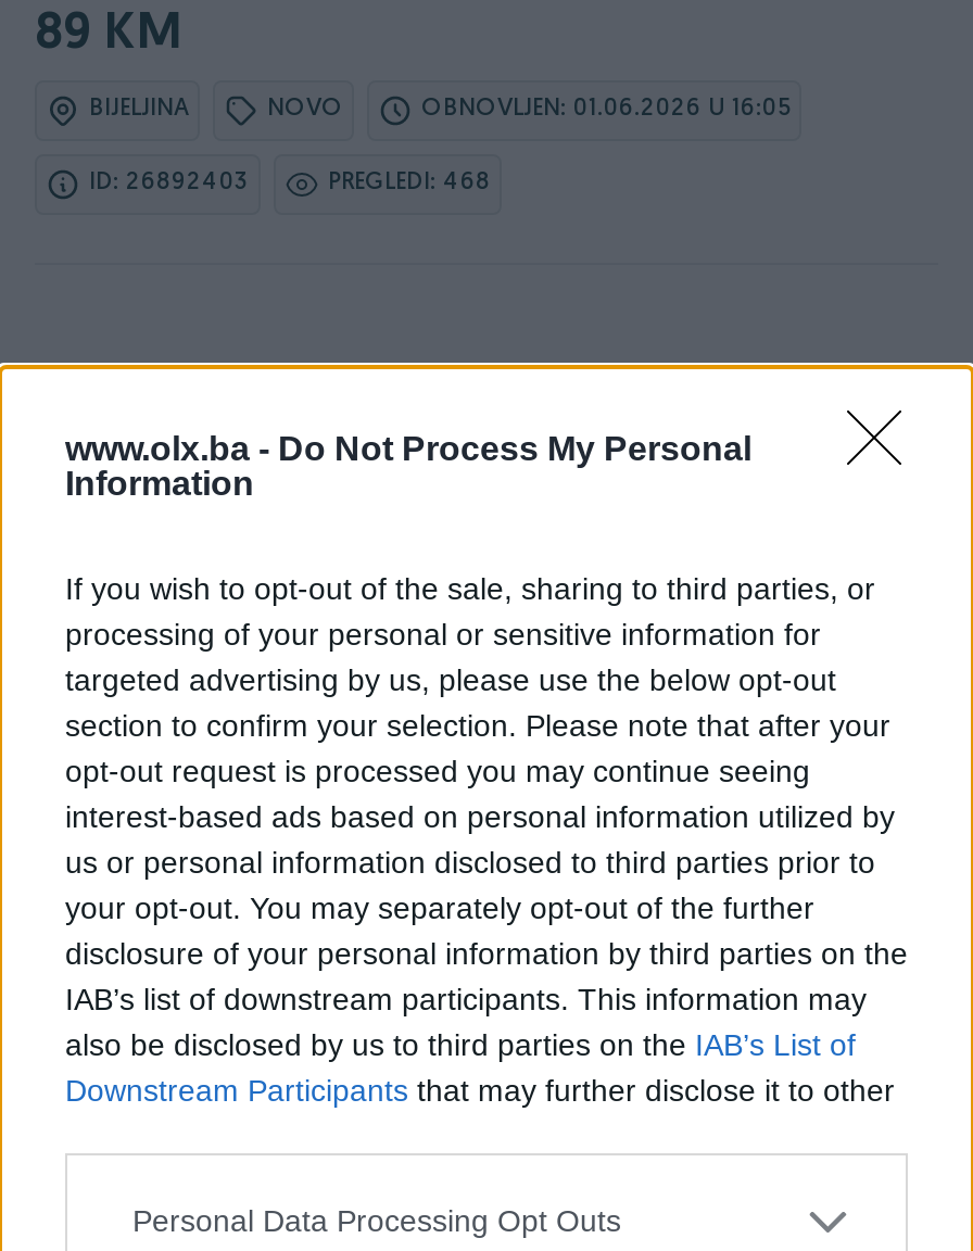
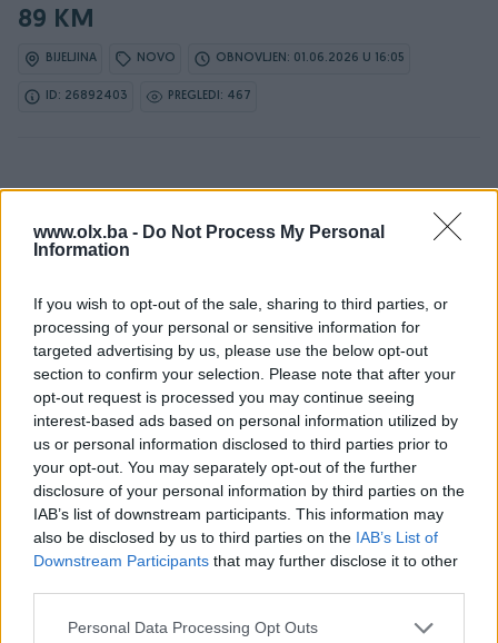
[328,172,491,195] PREGLEDI: 468 -> [168,90,251,102] PREGLEDI: 467

